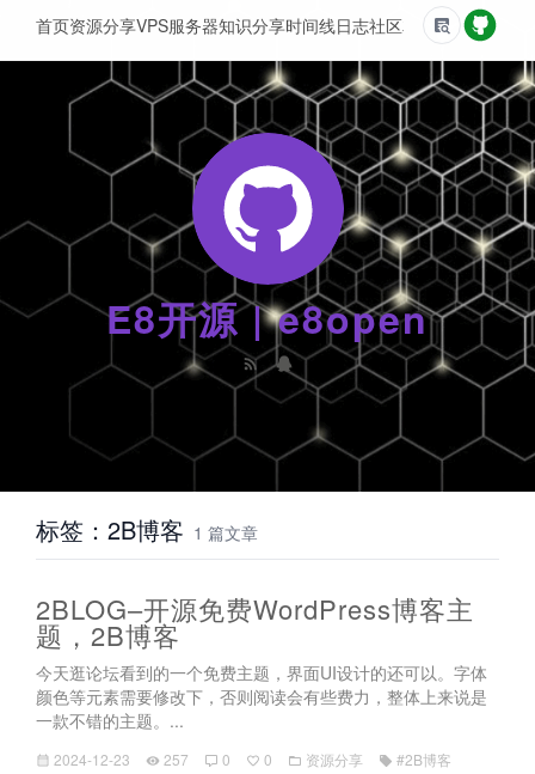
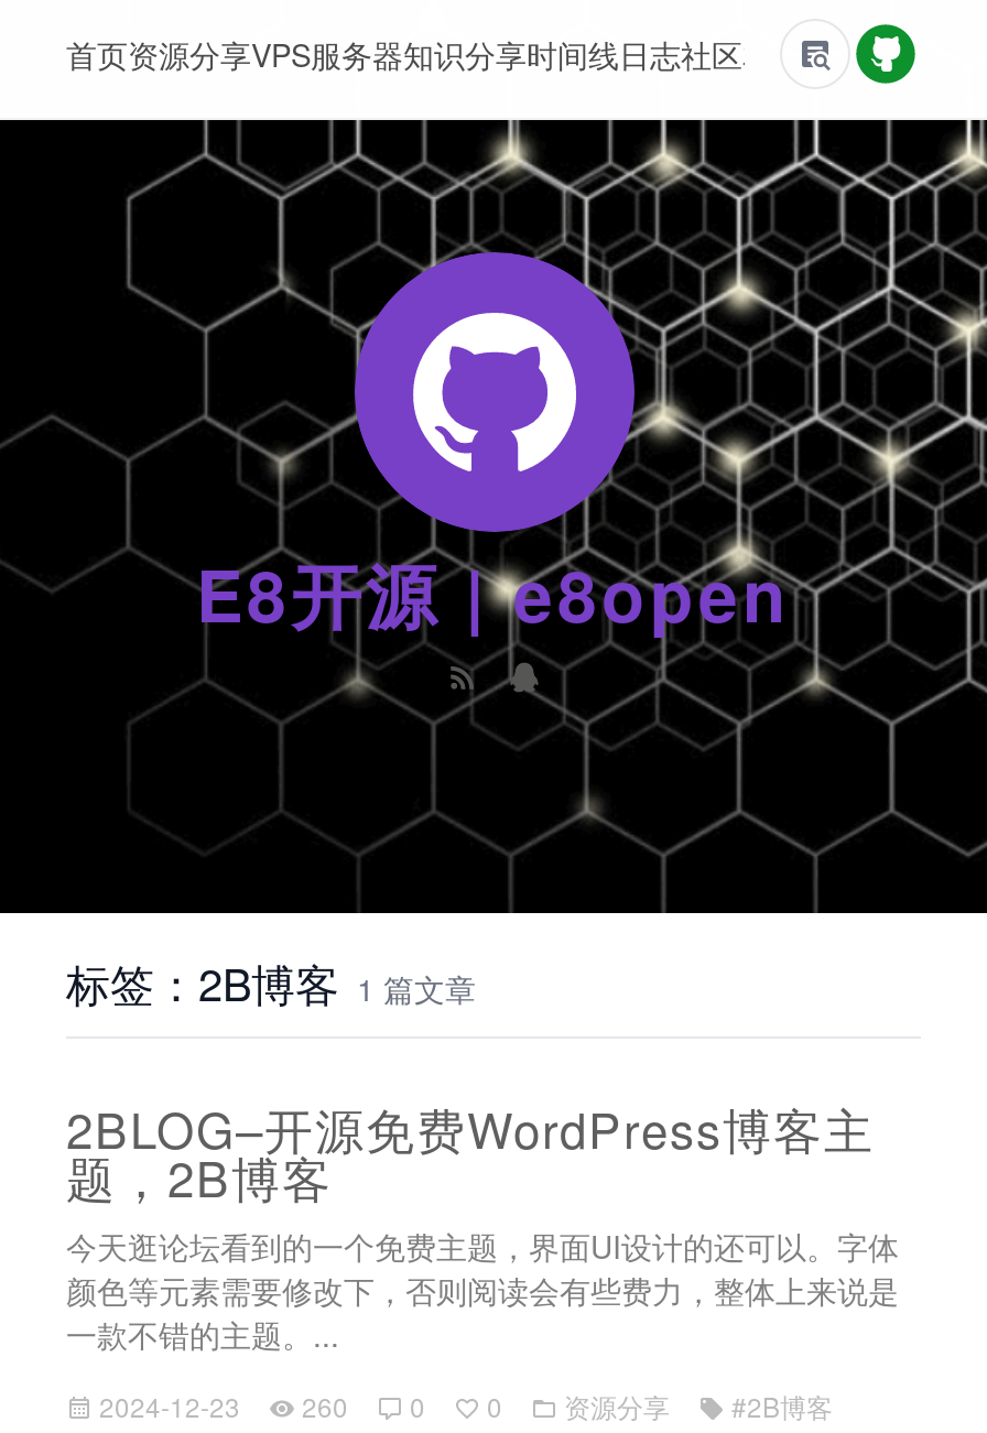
[54,749,451,769] 2024-12-23 257 0 0 资源分享 #2B博客 -> [99,1387,833,1424] 2024-12-23 260 0 0 资源分享 #2B博客

